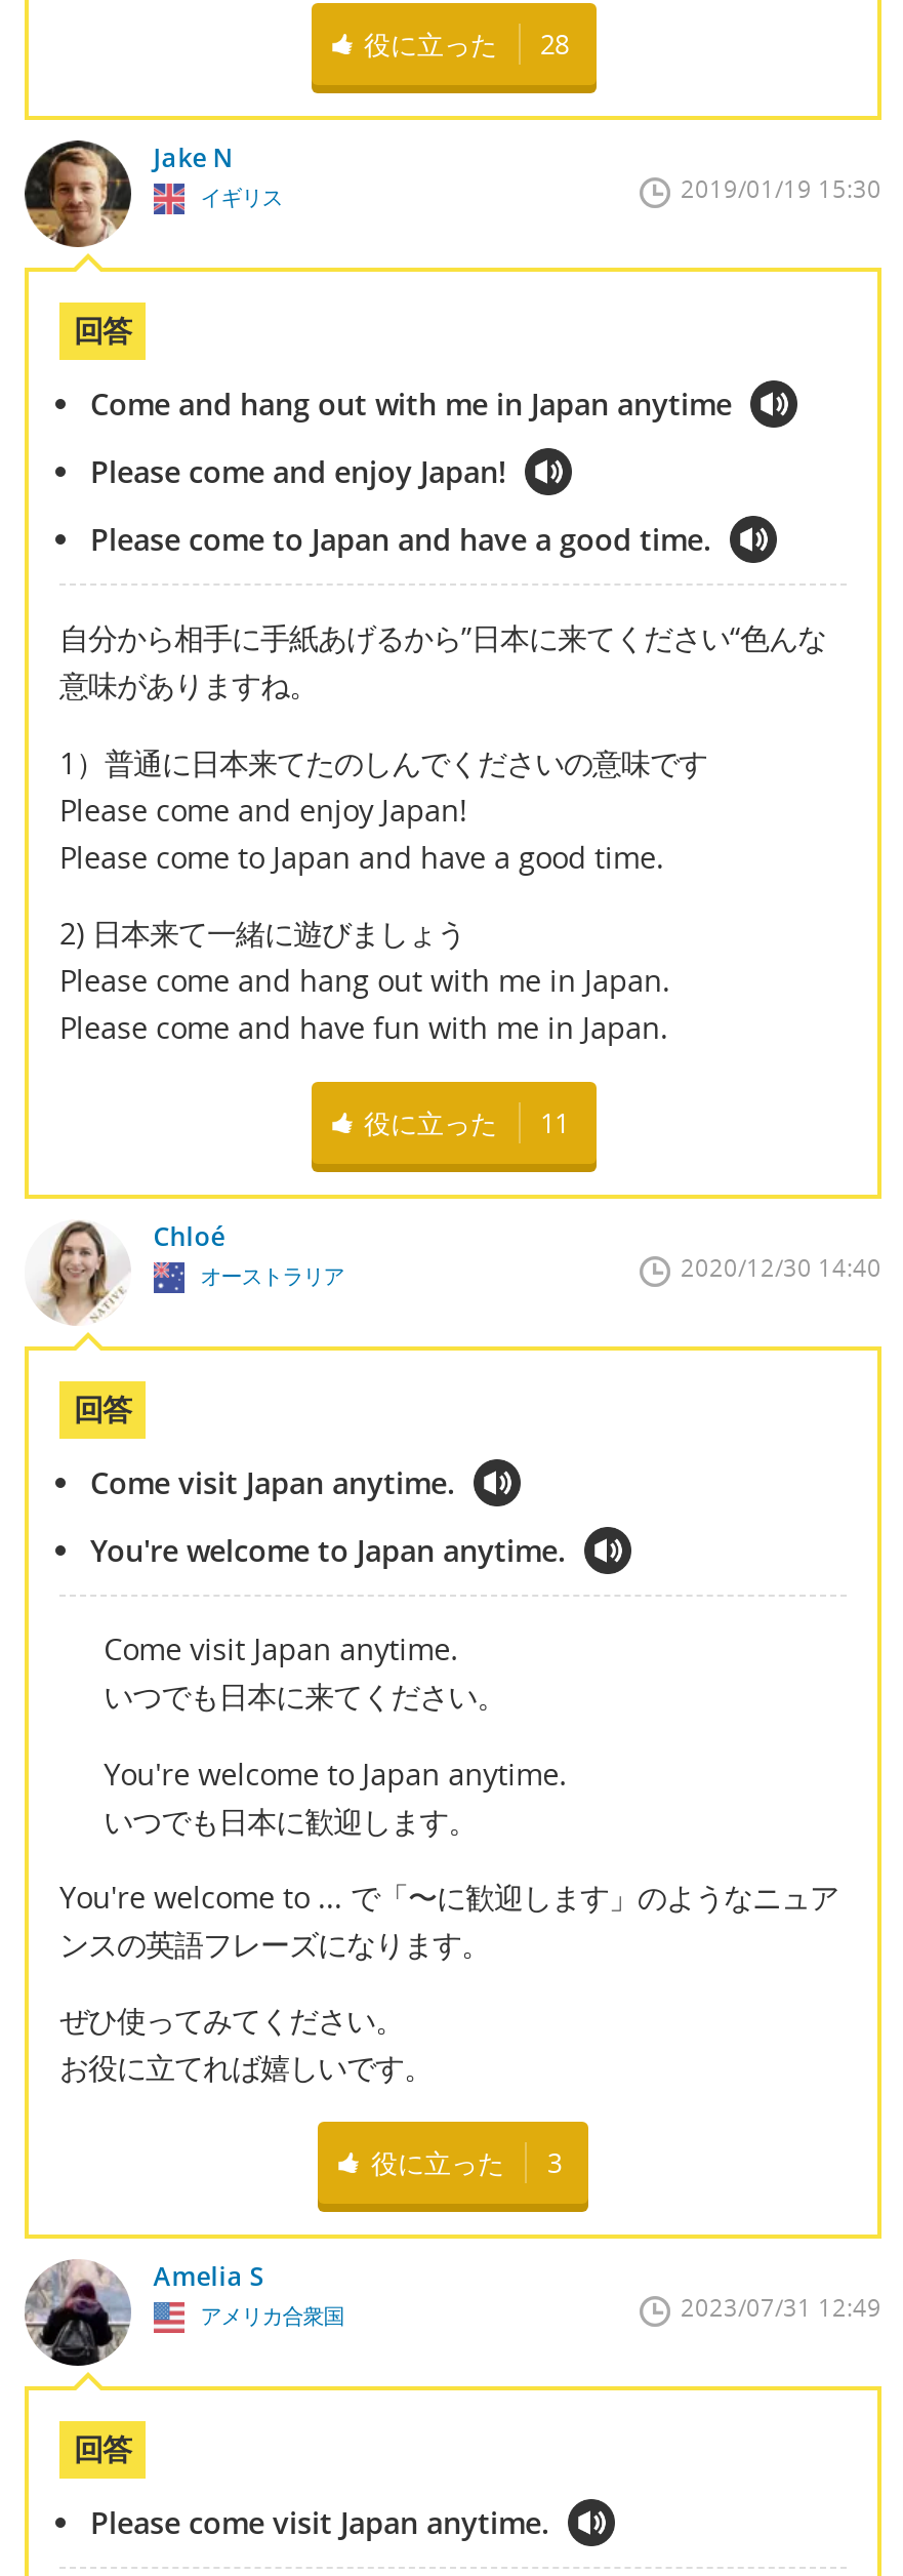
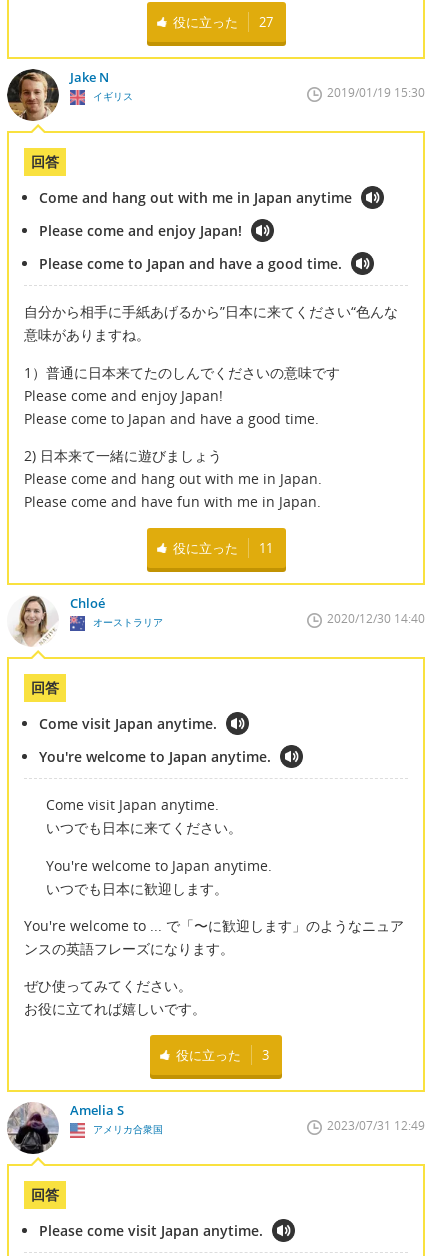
[364,25,569,62] 役に立った 28 -> [172,13,272,31] 役に立った 27

